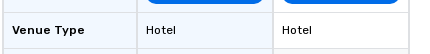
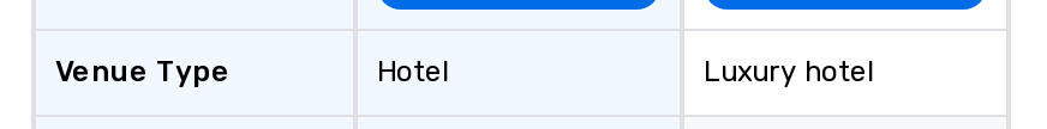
[282,23,312,37] Hotel -> [704,55,874,88] Luxury hotel

